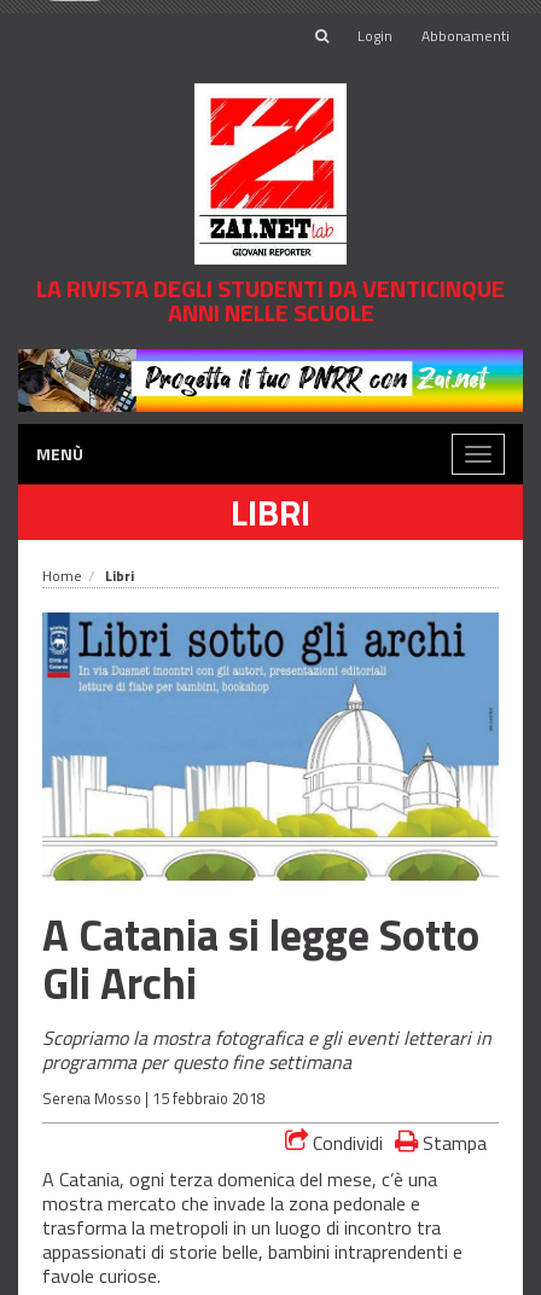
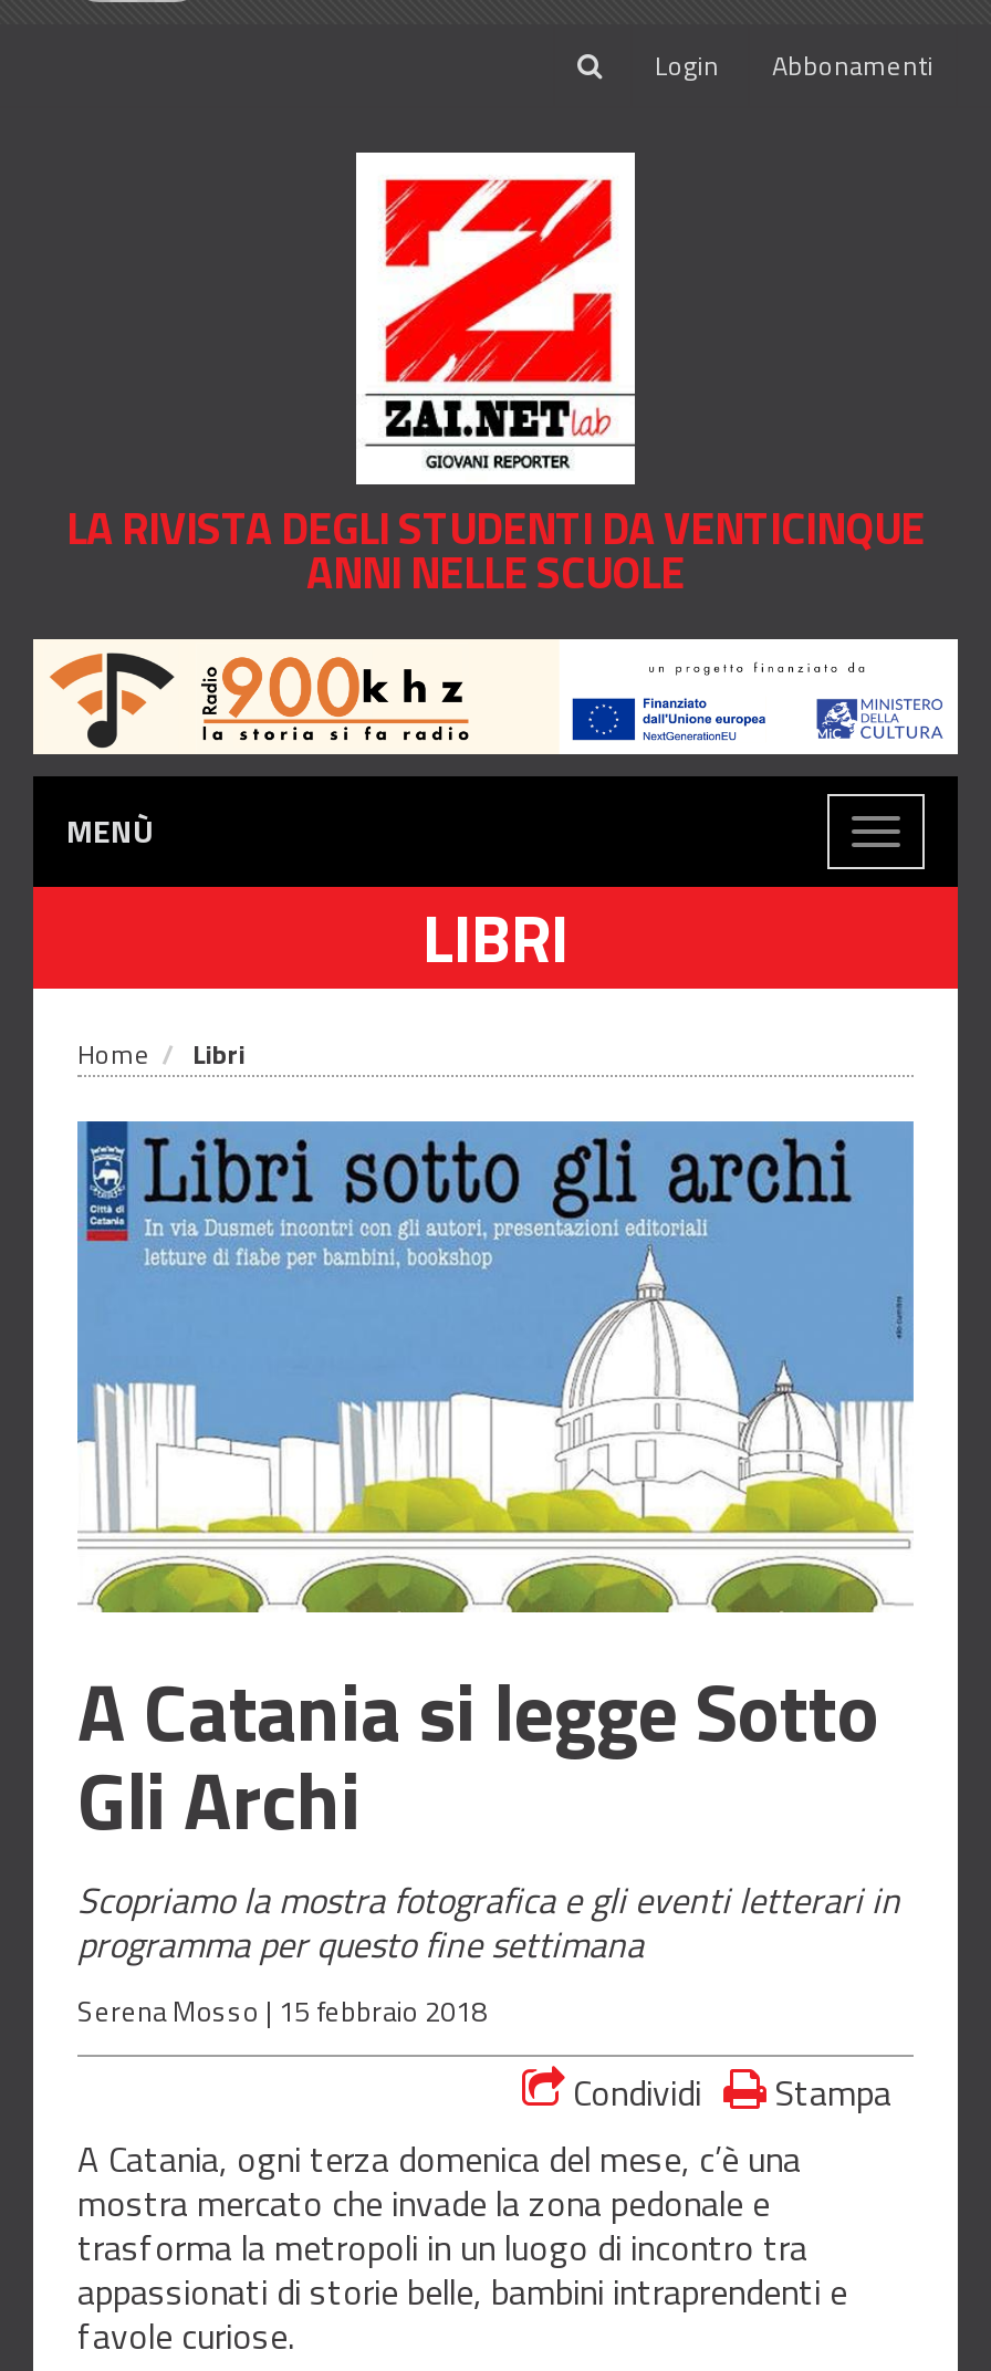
[18,348,524,413] [image] -> [31,637,960,756] [image]

